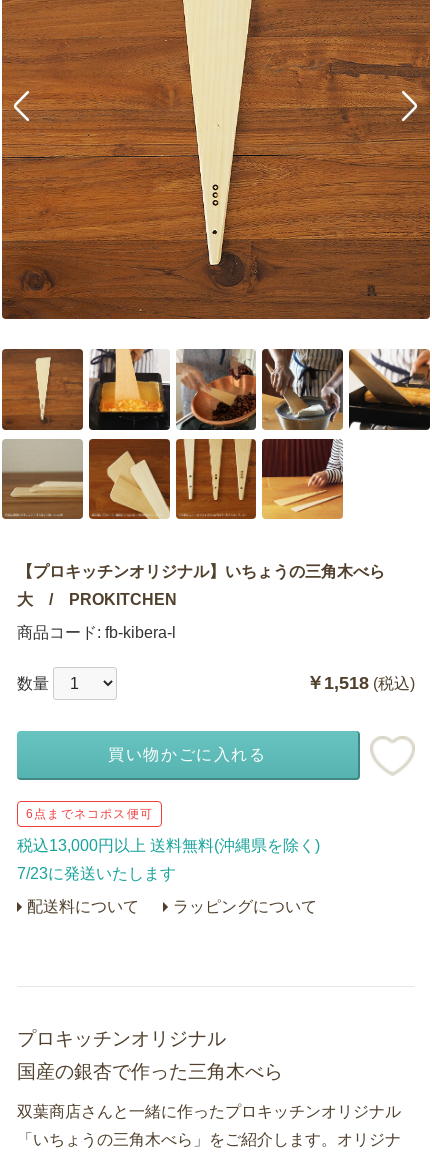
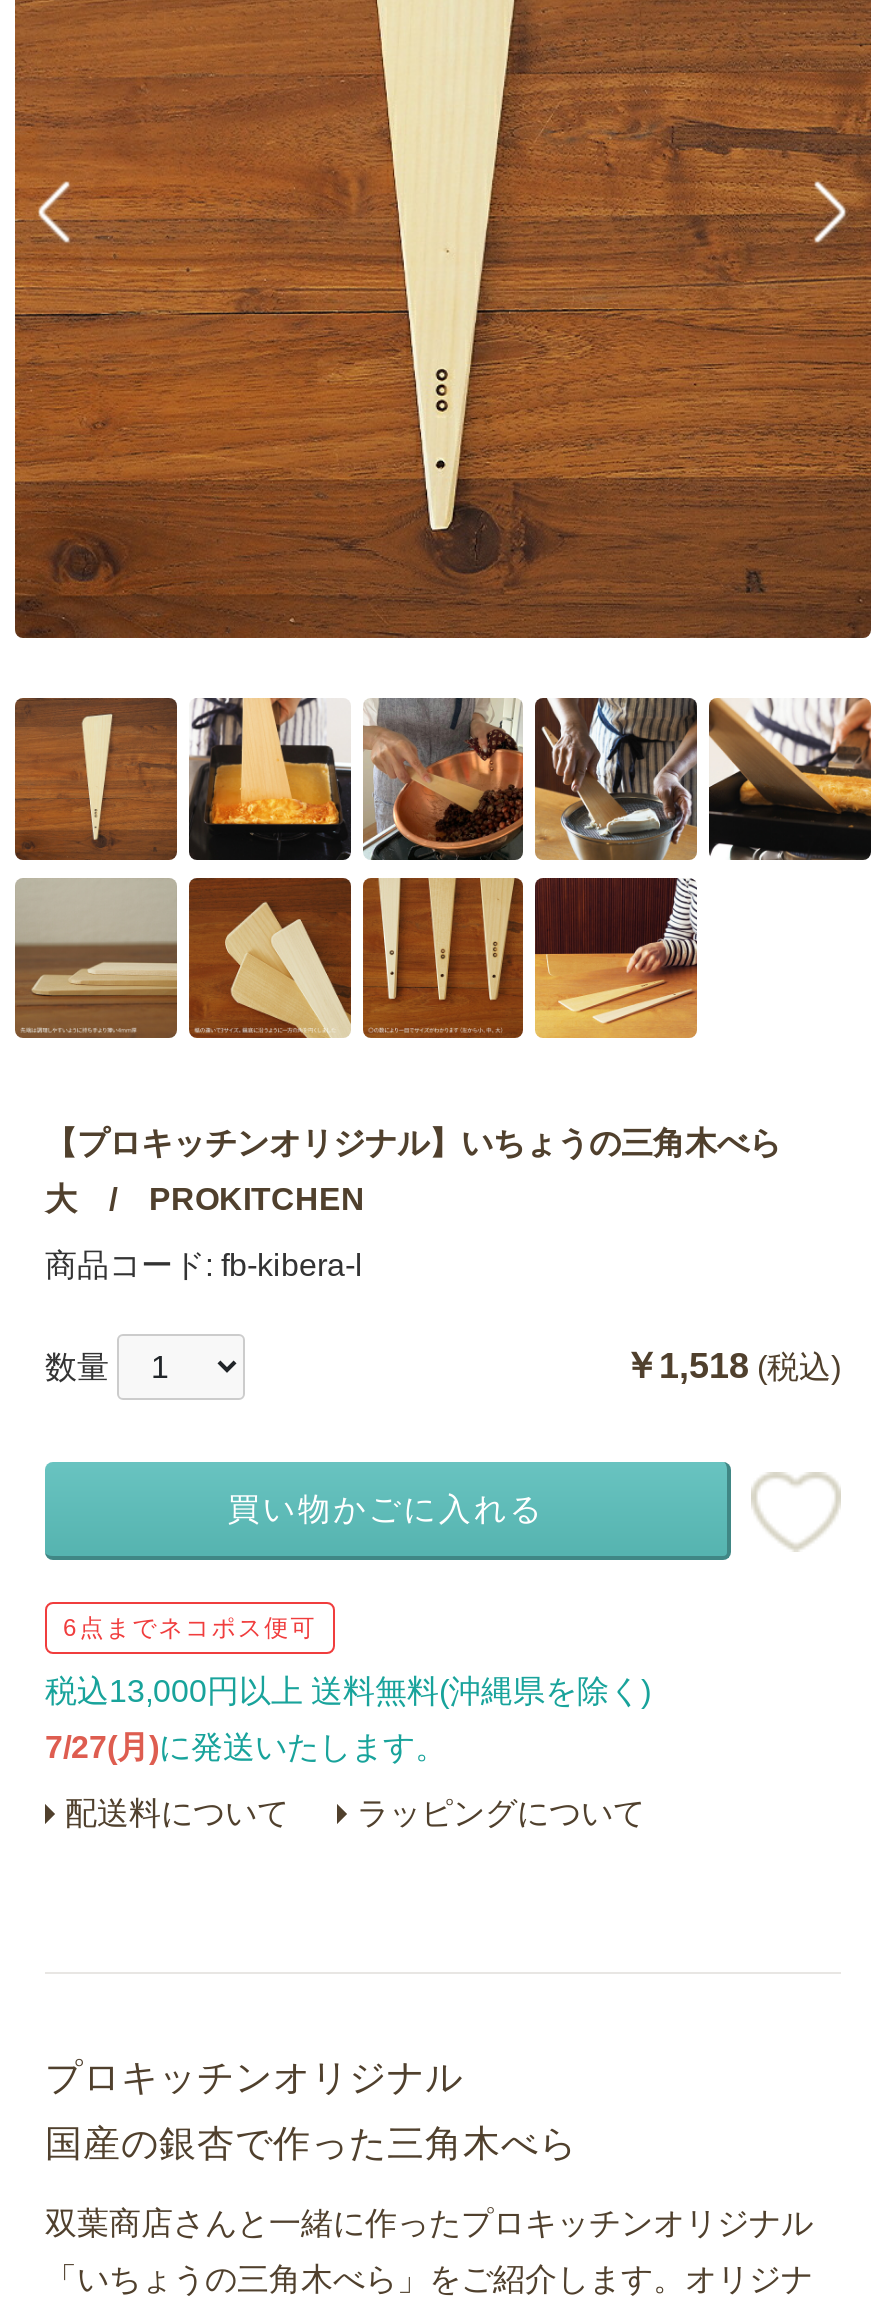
[17,865,176,882] 7/23に発送いたします -> [45,1730,447,1764] 7/27(月)に発送いたします。

